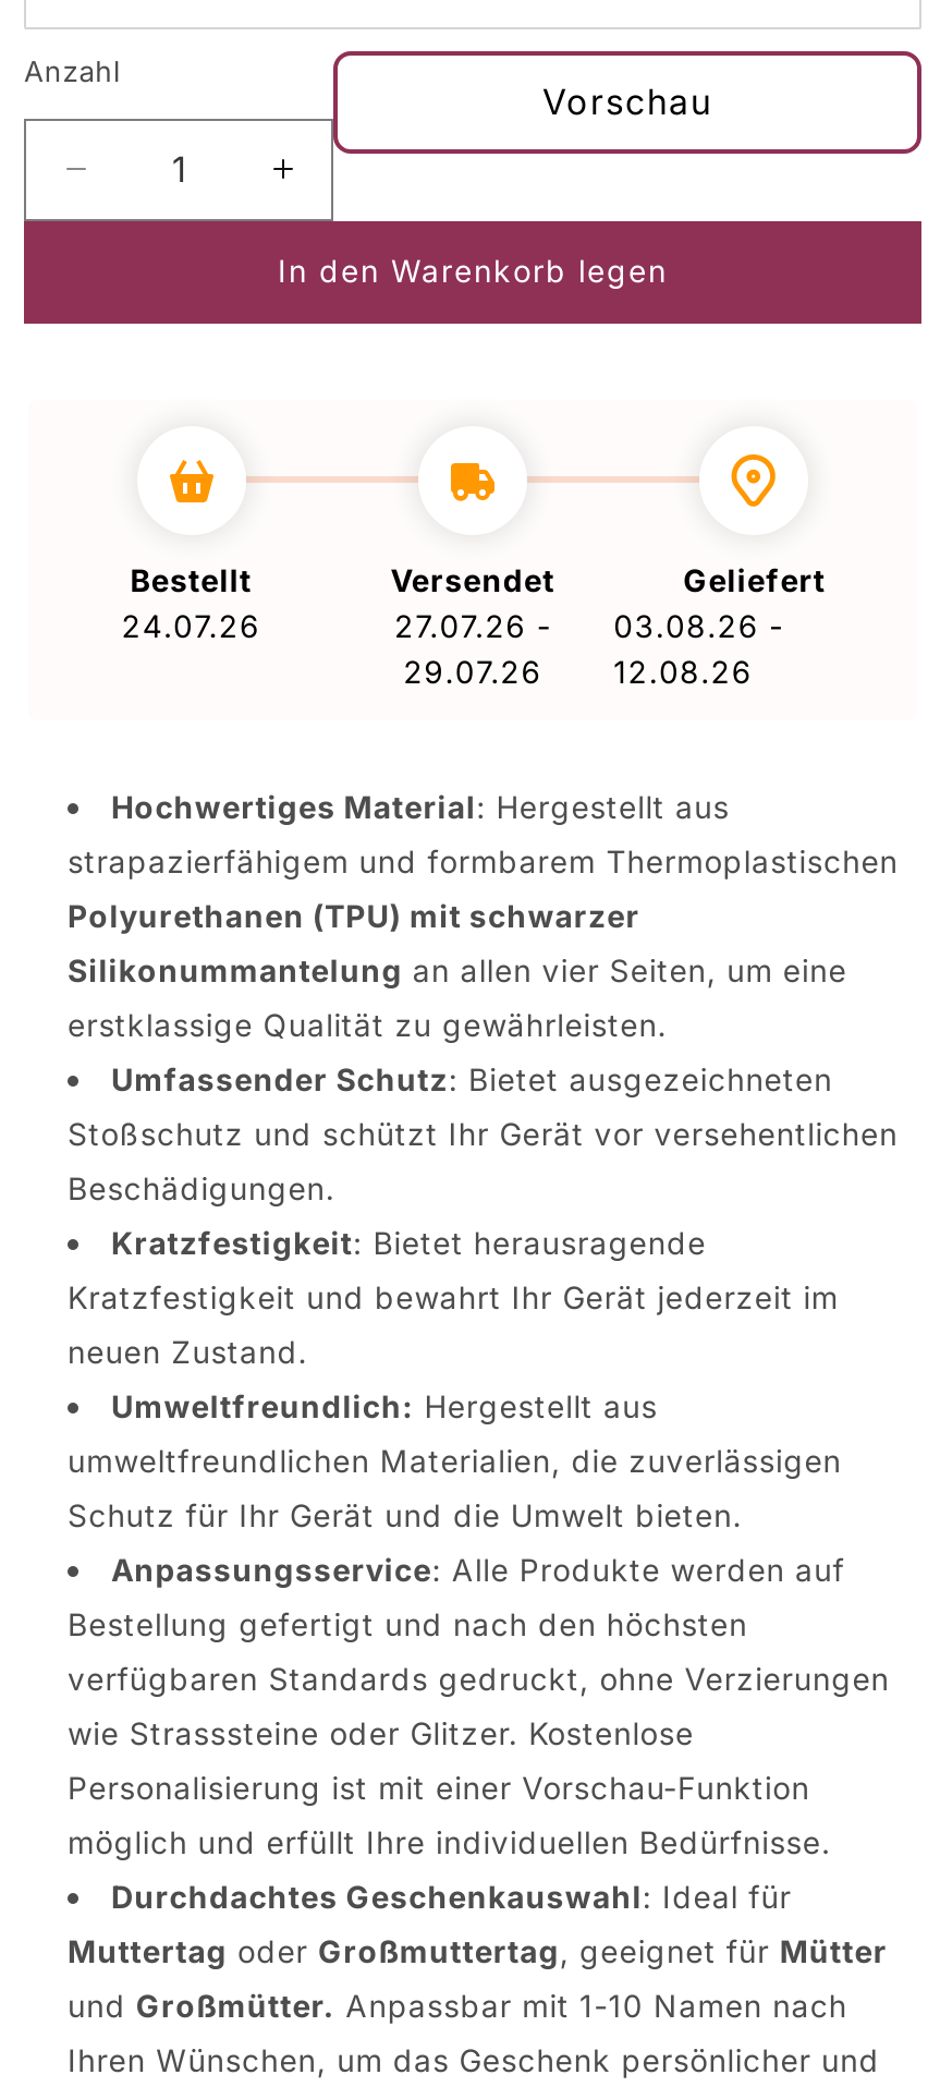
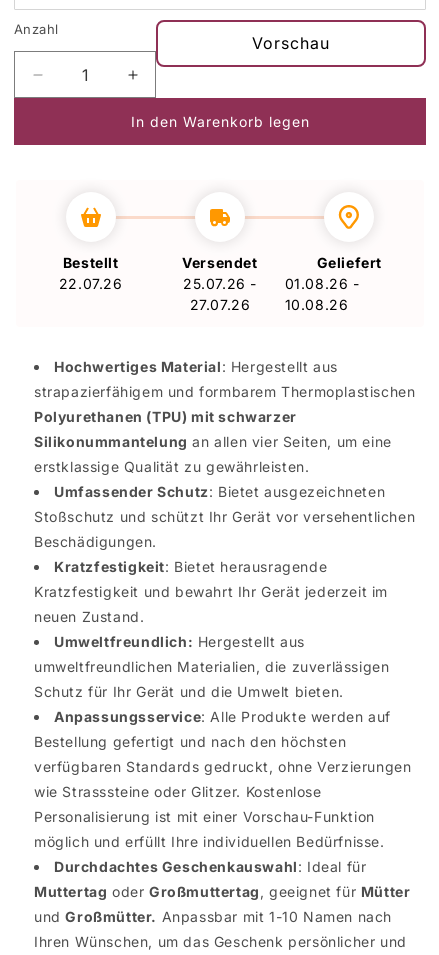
[122,606,261,643] 24.07.26 -> [59,275,123,292] 22.07.26
[394,606,551,643] 27.07.26 - -> [183,275,257,292] 25.07.26 -
[614,606,784,643] 03.08.26 - -> [285,275,360,292] 01.08.26 -
[403,652,542,689] 29.07.26 -> [190,296,250,313] 27.07.26
[614,652,753,689] 12.08.26 -> [285,296,348,313] 10.08.26

